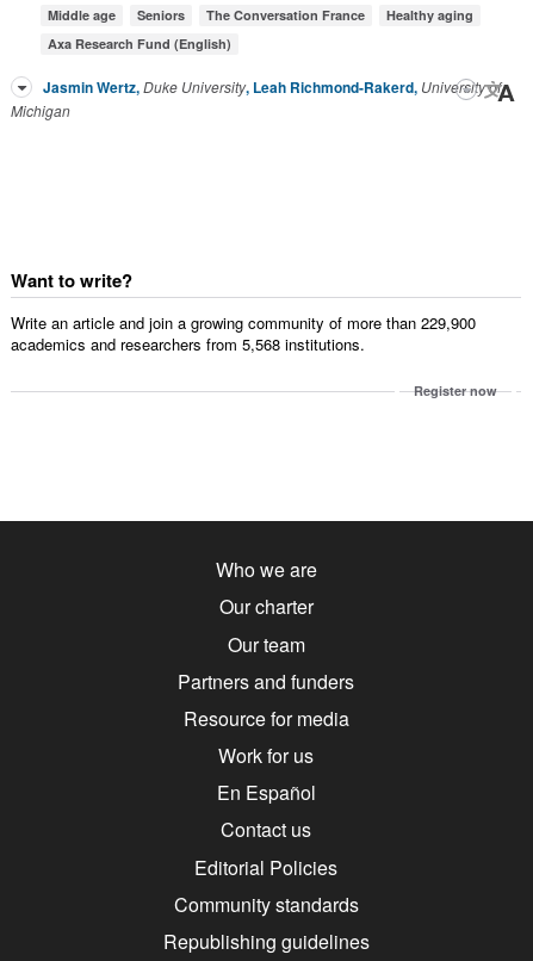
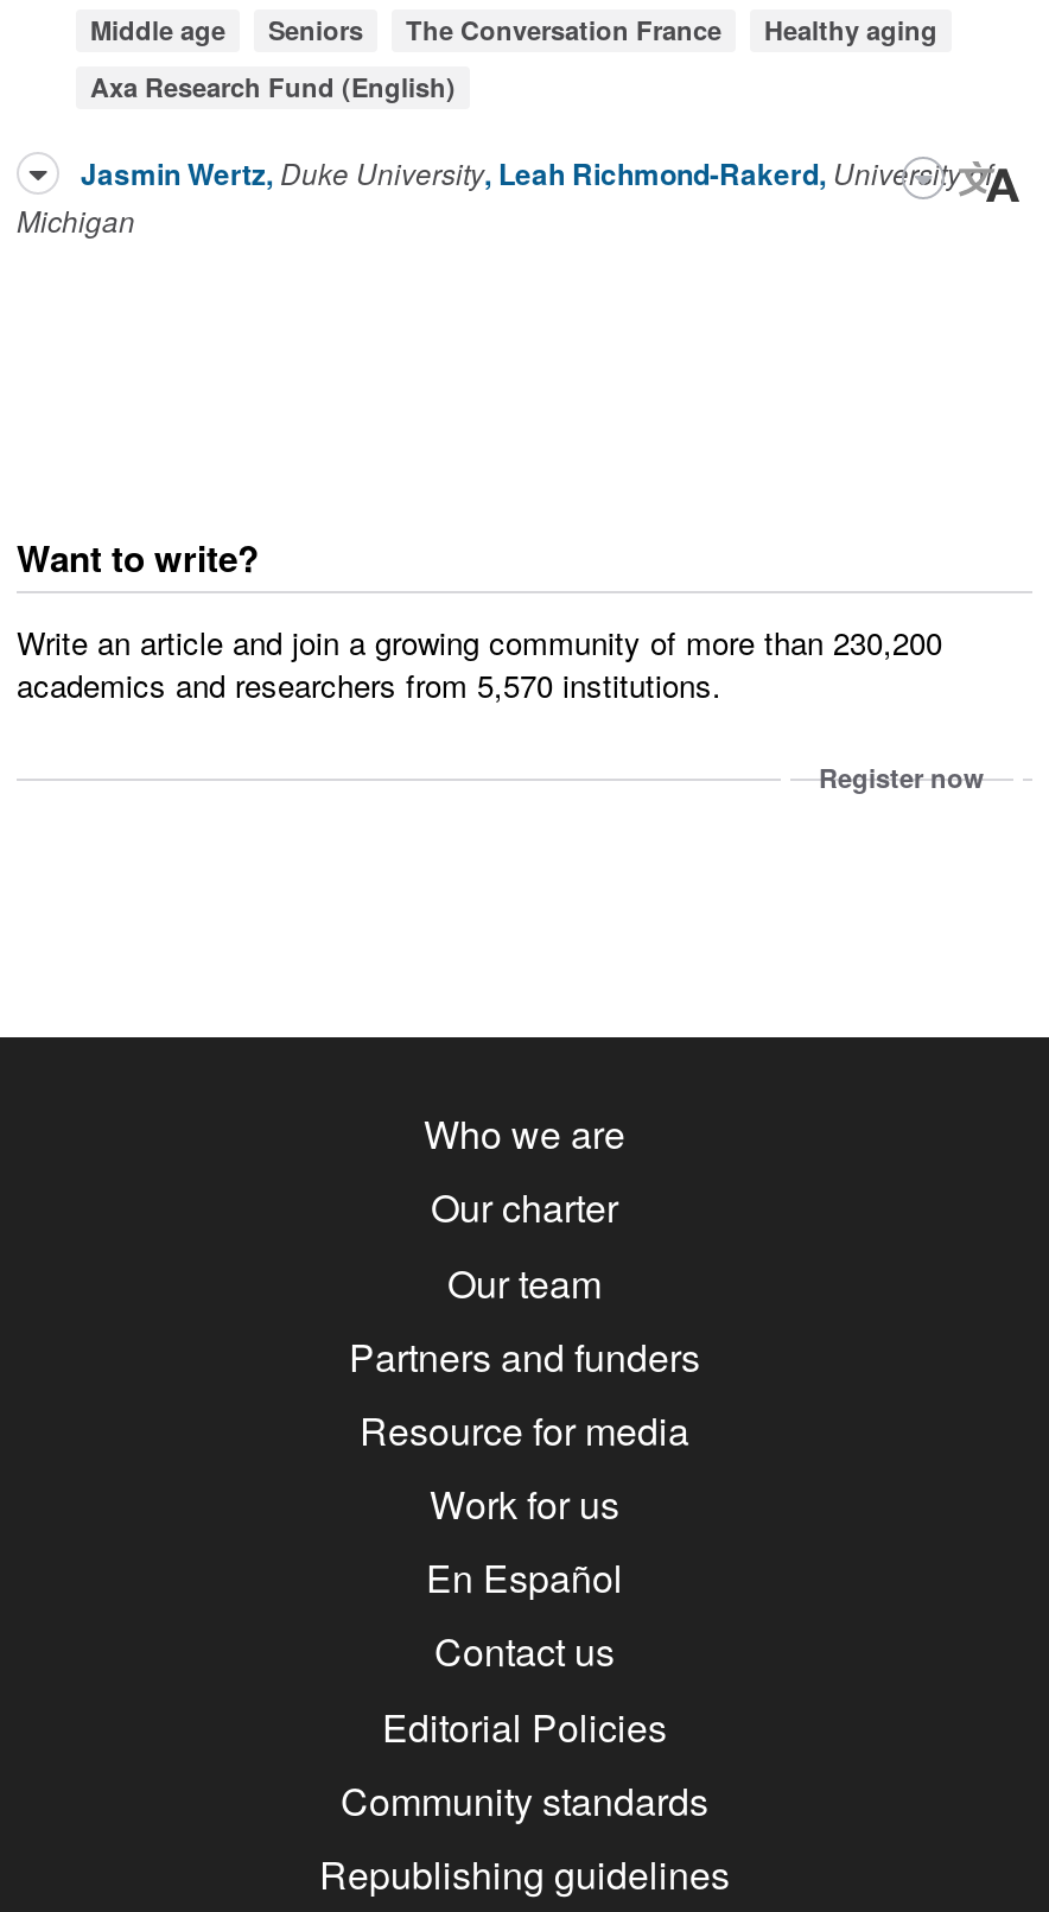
[11,311,476,333] Write an article and join a growing community of more than 229,900 -> [17,618,942,663] Write an article and join a growing community of more than 230,200
[11,332,365,355] academics and researchers from 5,568 institutions. -> [17,661,721,706] academics and researchers from 5,570 institutions.

